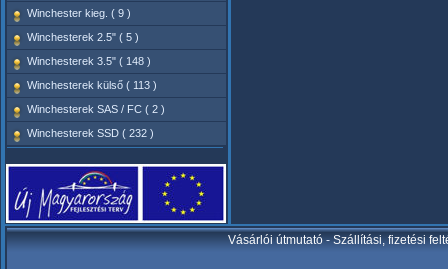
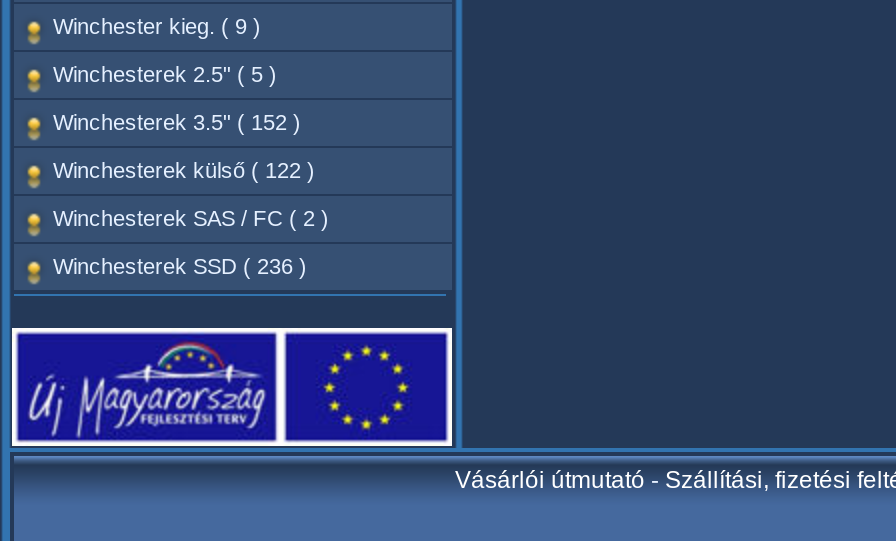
[26,55,150,67] Winchesterek 3.5" ( 148 ) -> [53,110,301,134] Winchesterek 3.5" ( 152 )
[26,79,156,91] Winchesterek külső ( 113 ) -> [53,158,315,182] Winchesterek külső ( 122 )
[26,127,153,139] Winchesterek SSD ( 232 ) -> [53,254,307,278] Winchesterek SSD ( 236 )

